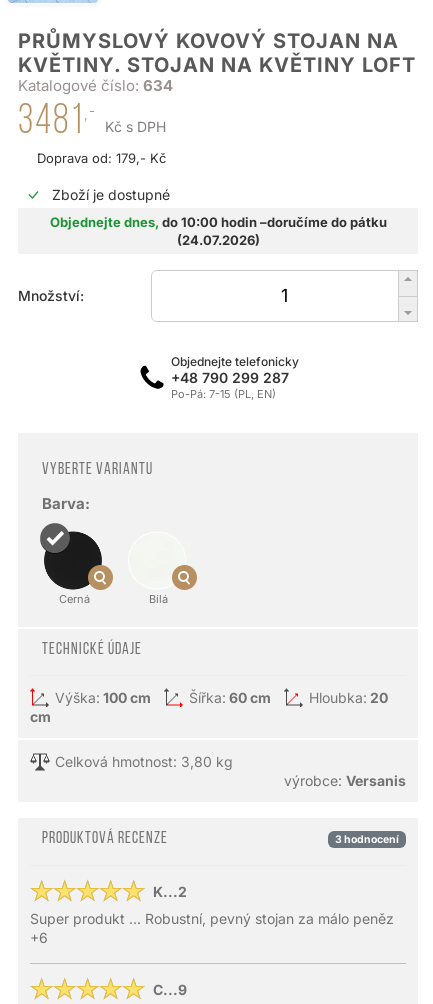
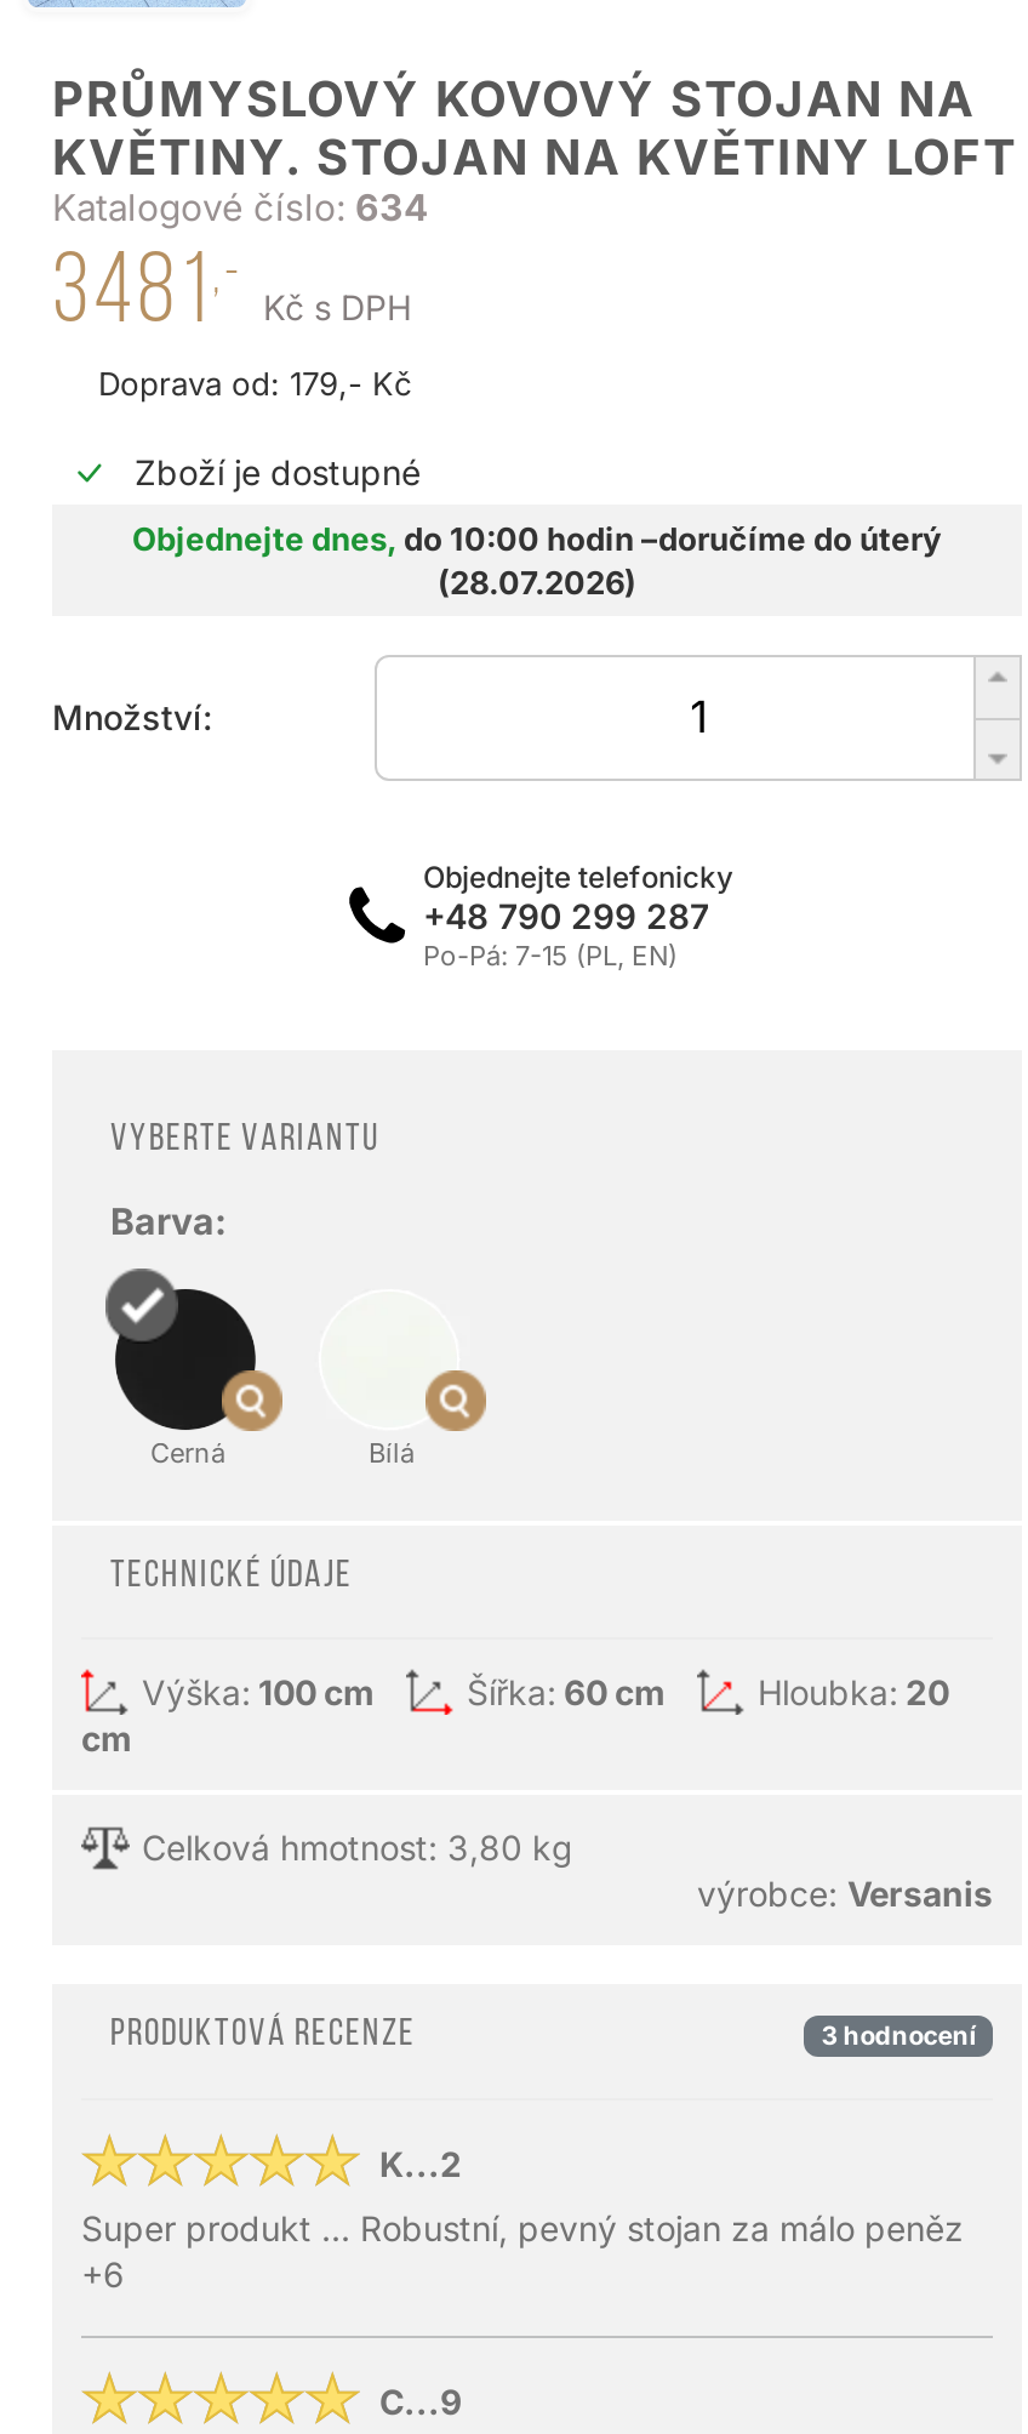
[49,214,386,230] Objednejte dnes, do 10:00 hodin –doručíme do pátku -> [132,519,942,557] Objednejte dnes, do 10:00 hodin –doručíme do úterý
[176,232,259,248] (24.07.2026) -> [438,562,636,601] (28.07.2026)

